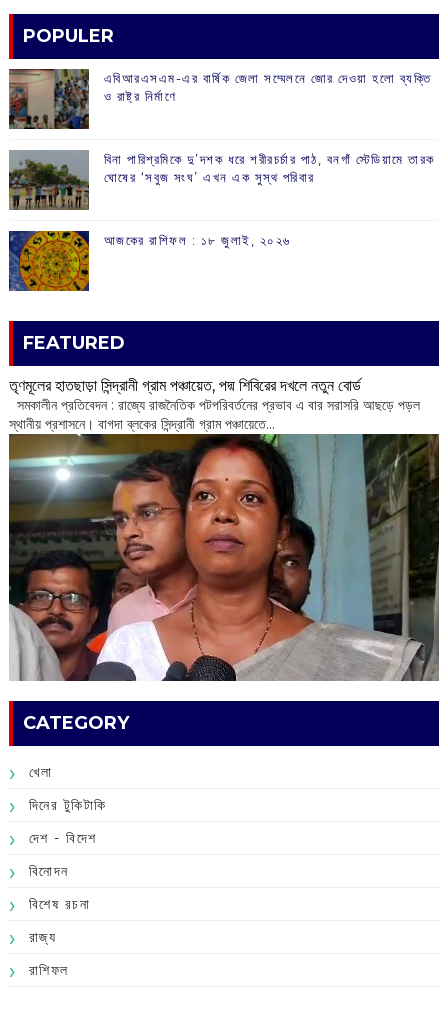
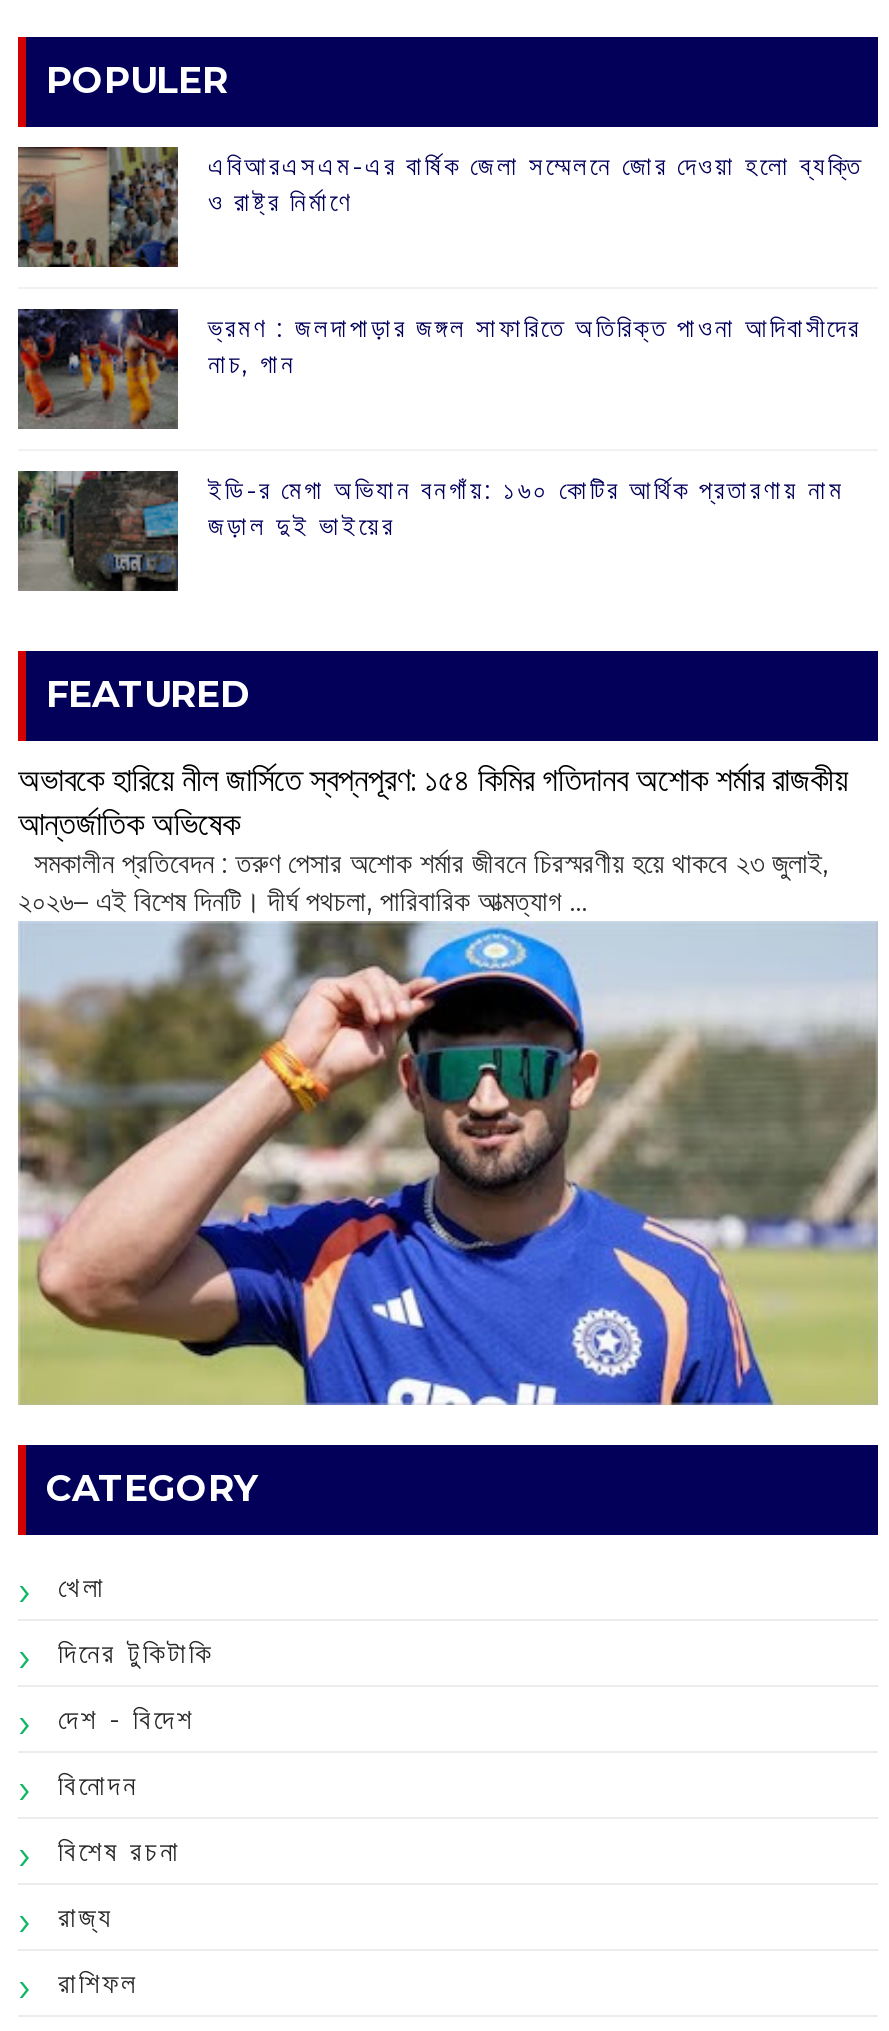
[9,151,435,209] [image] | বিনা পারিশ্রমিকে দু’দশক ধরে শরীরচর্চার পাঠ, বনগাঁ স্টেডিয়ামে তারক | ঘোষের ‘সবুজ সংঘ’ এখন এক সুস্থ পরিবার -> [18,309,861,427] [image] | ‌ভ্রমণ : জলদাপাড়ার জঙ্গল সাফারিতে অতিরিক্ত পাওনা আদিবাসীদের | নাচ, গান
[8,230,291,292] [image] | আজকের রাশিফল :‌ ‌‌১৮ জুলাই, ২০২৬ -> [18,469,844,593] [image] | ইডি-র মেগা অভিযান বনগাঁয়: ১৬০ কোটির আর্থিক প্রতারণায় নাম | জড়াল দুই ভাইয়ের
[9,375,420,433] তৃণমূলের হাতছাড়া সিন্দ্রানী গ্রাম পঞ্চায়েত, পদ্ম শিবিরের দখলে নতুন বোর্ড | সমকালীন প্রতিবেদন : রাজ্যে রাজনৈতিক পটপরিবর্তনের প্রভাব এ বার সরাসরি আছড়ে পড়ল | স্থানীয় প্রশাসনে। বাগদা ব্লকের সিন্দ্রানী গ্রাম পঞ্চায়েতে... -> [18,759,848,919] অভাবকে হারিয়ে নীল জার্সিতে স্বপ্নপূরণ: ১৫৪ কিমির গতিদানব অশোক শর্মার রাজকীয় | আন্তর্জাতিক অভিষেক | ‌ সমকালীন প্রতিবেদন : তরুণ পেসার অশোক শর্মার জীবনে চিরস্মরণীয় হয়ে থাকবে ২৩ জুলাই, | ২০২৬– এই বিশেষ দিনটি। দীর্ঘ পথচলা, পারিবারিক আত্মত্যাগ ...
[8,433,440,682] [image] -> [16,911,878,1407] [image]

